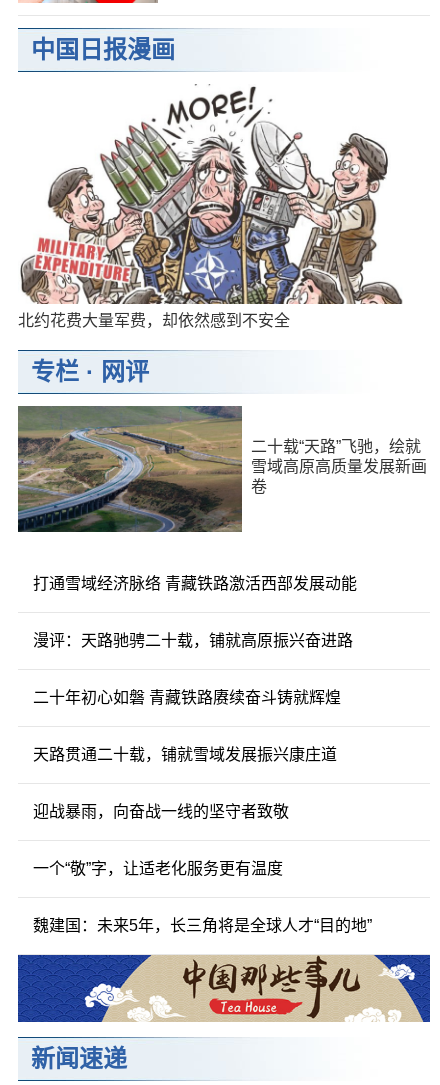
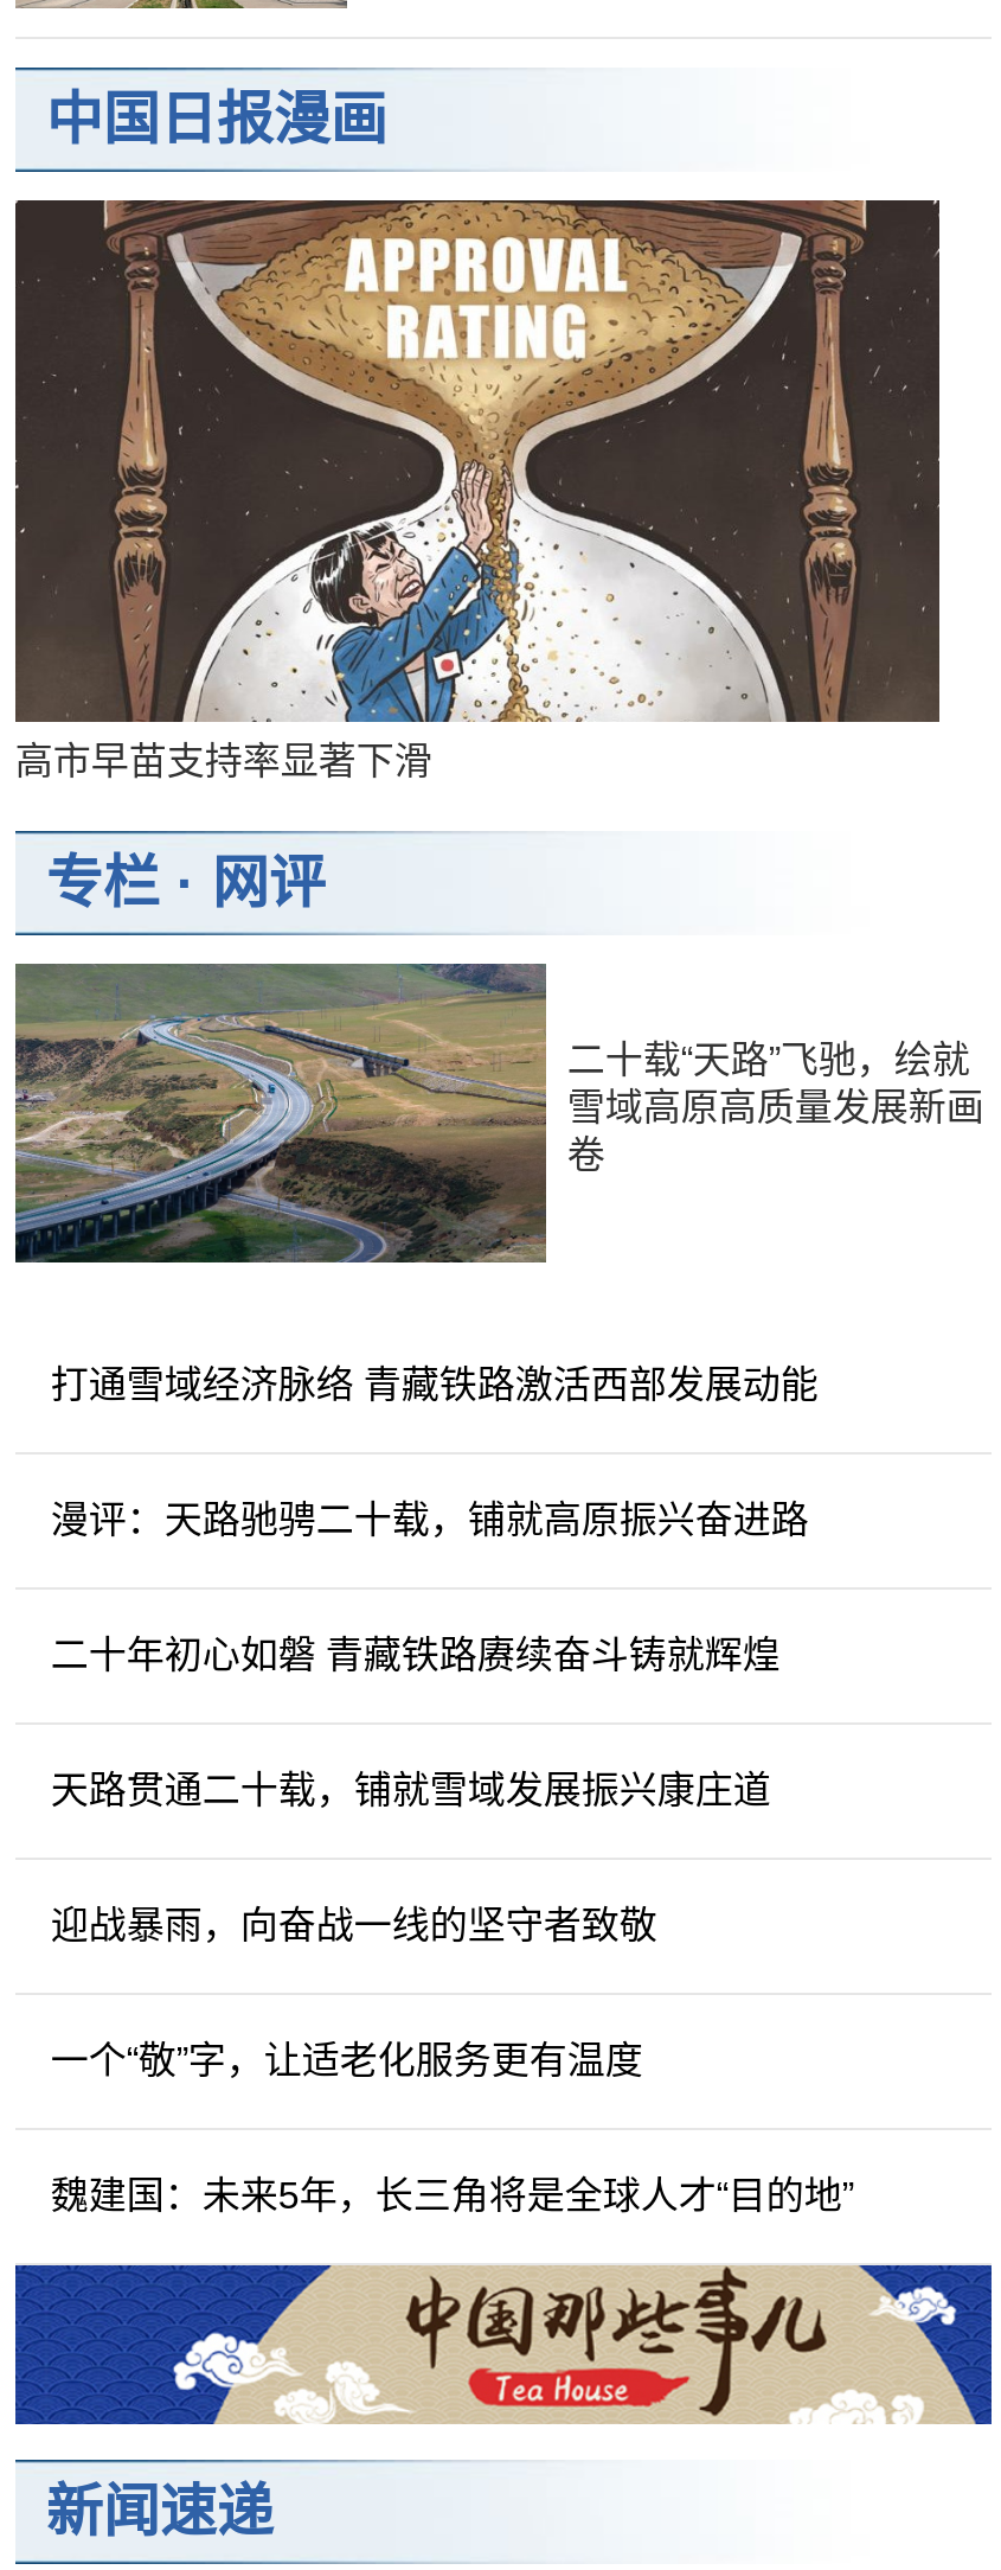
[18,84,408,329] [image] | 北约花费大量军费，却依然感到不安全 -> [13,197,942,781] [image] | 高市早苗支持率显著下滑

